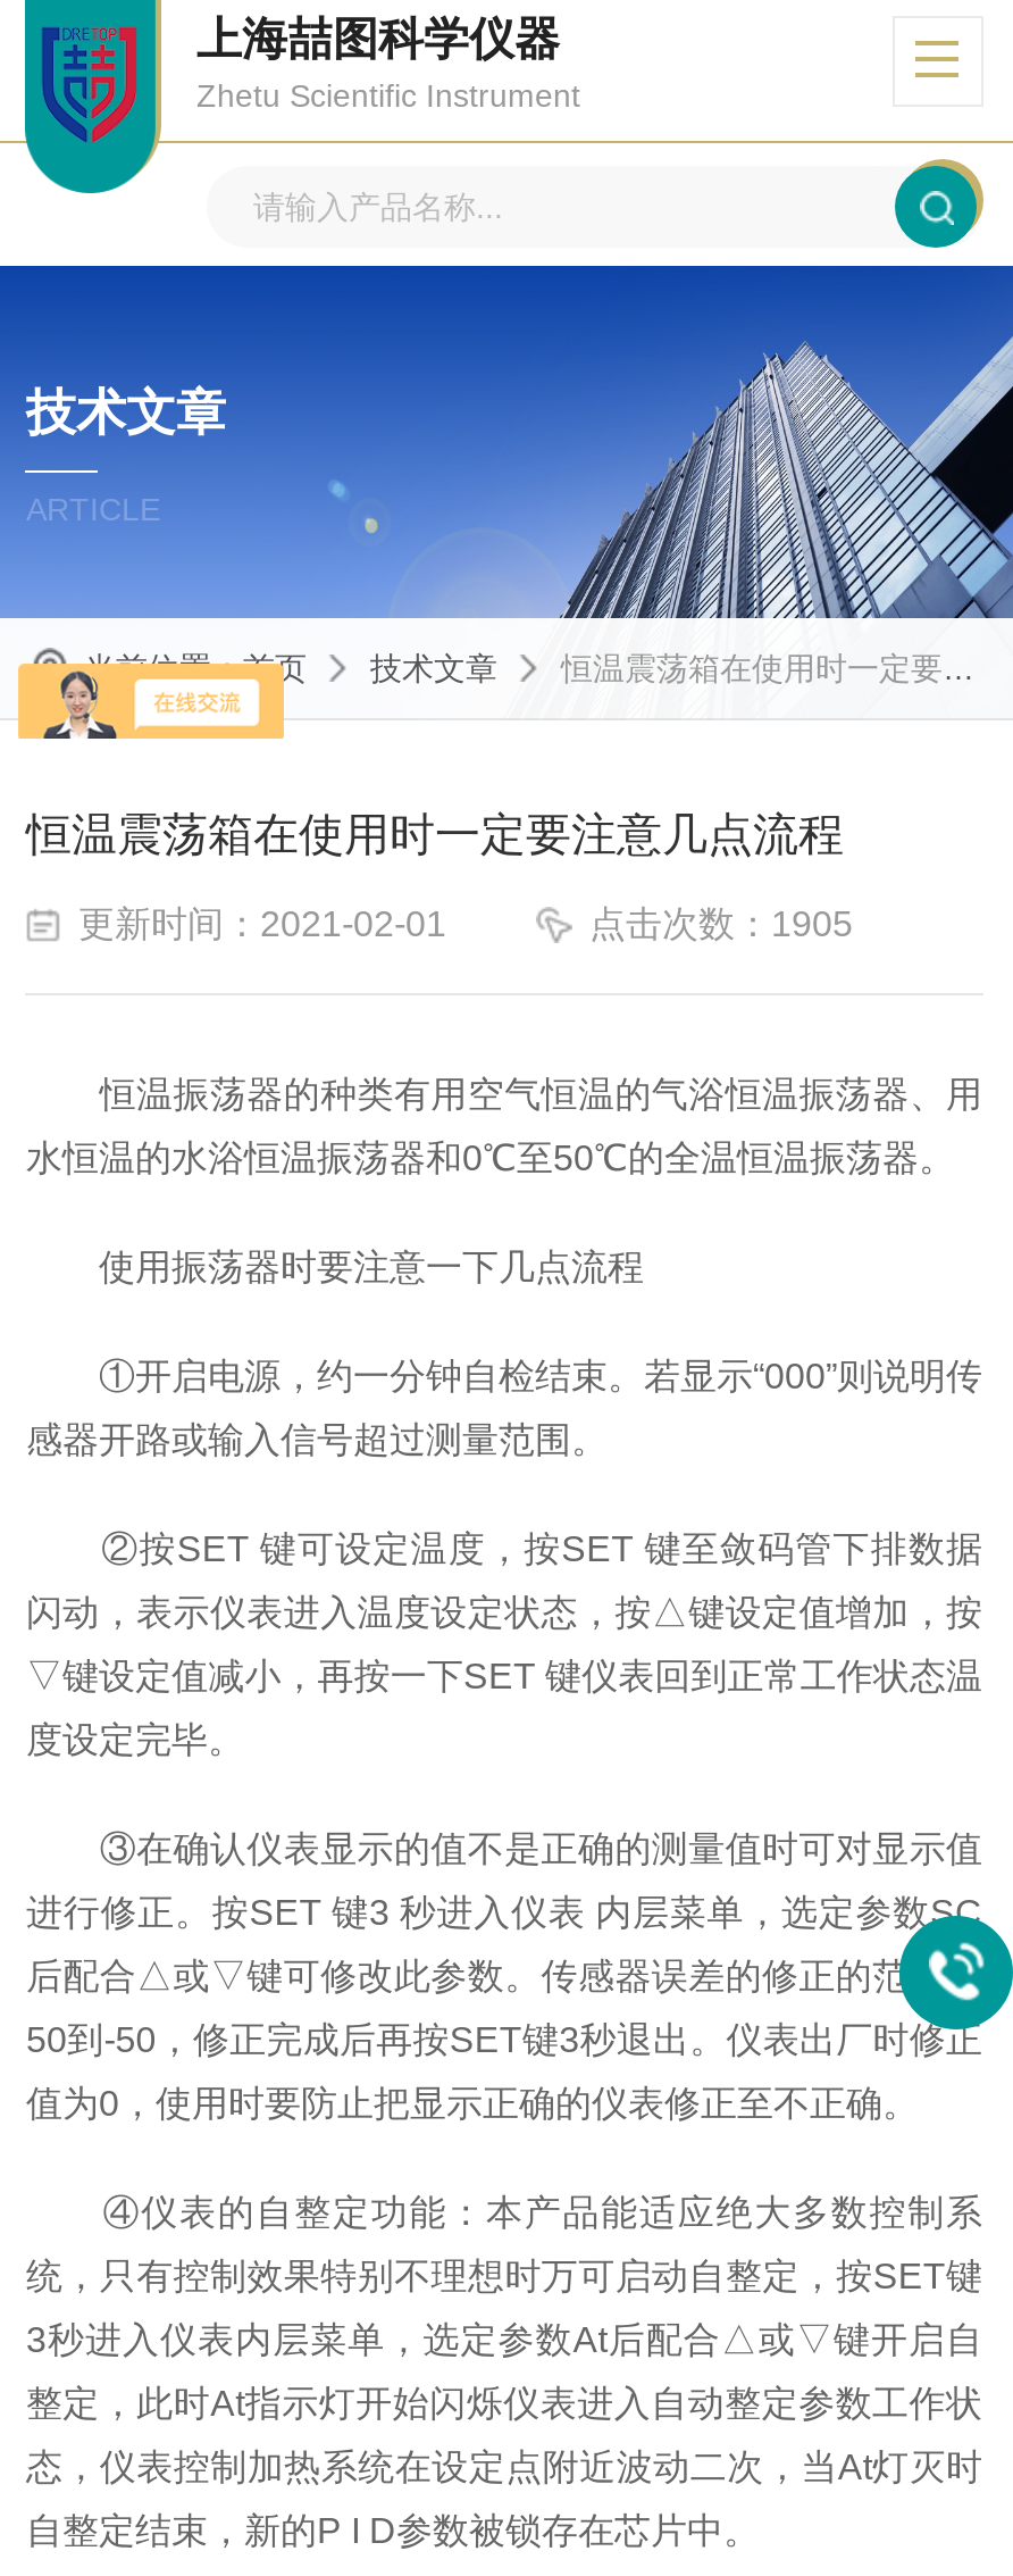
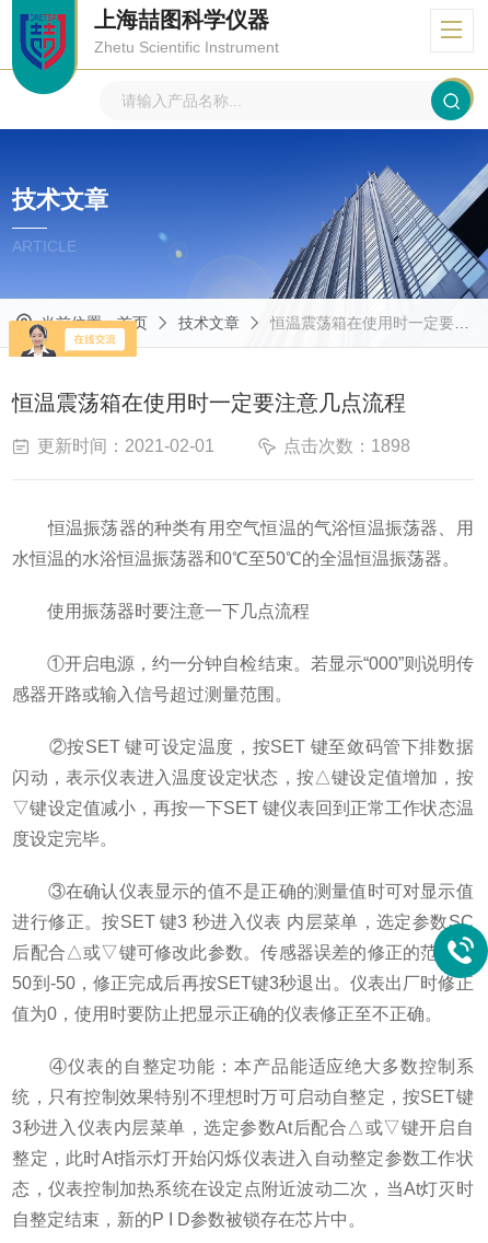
[589,904,853,943] 点击次数：1905 -> [284,437,411,455] 点击次数：1898

